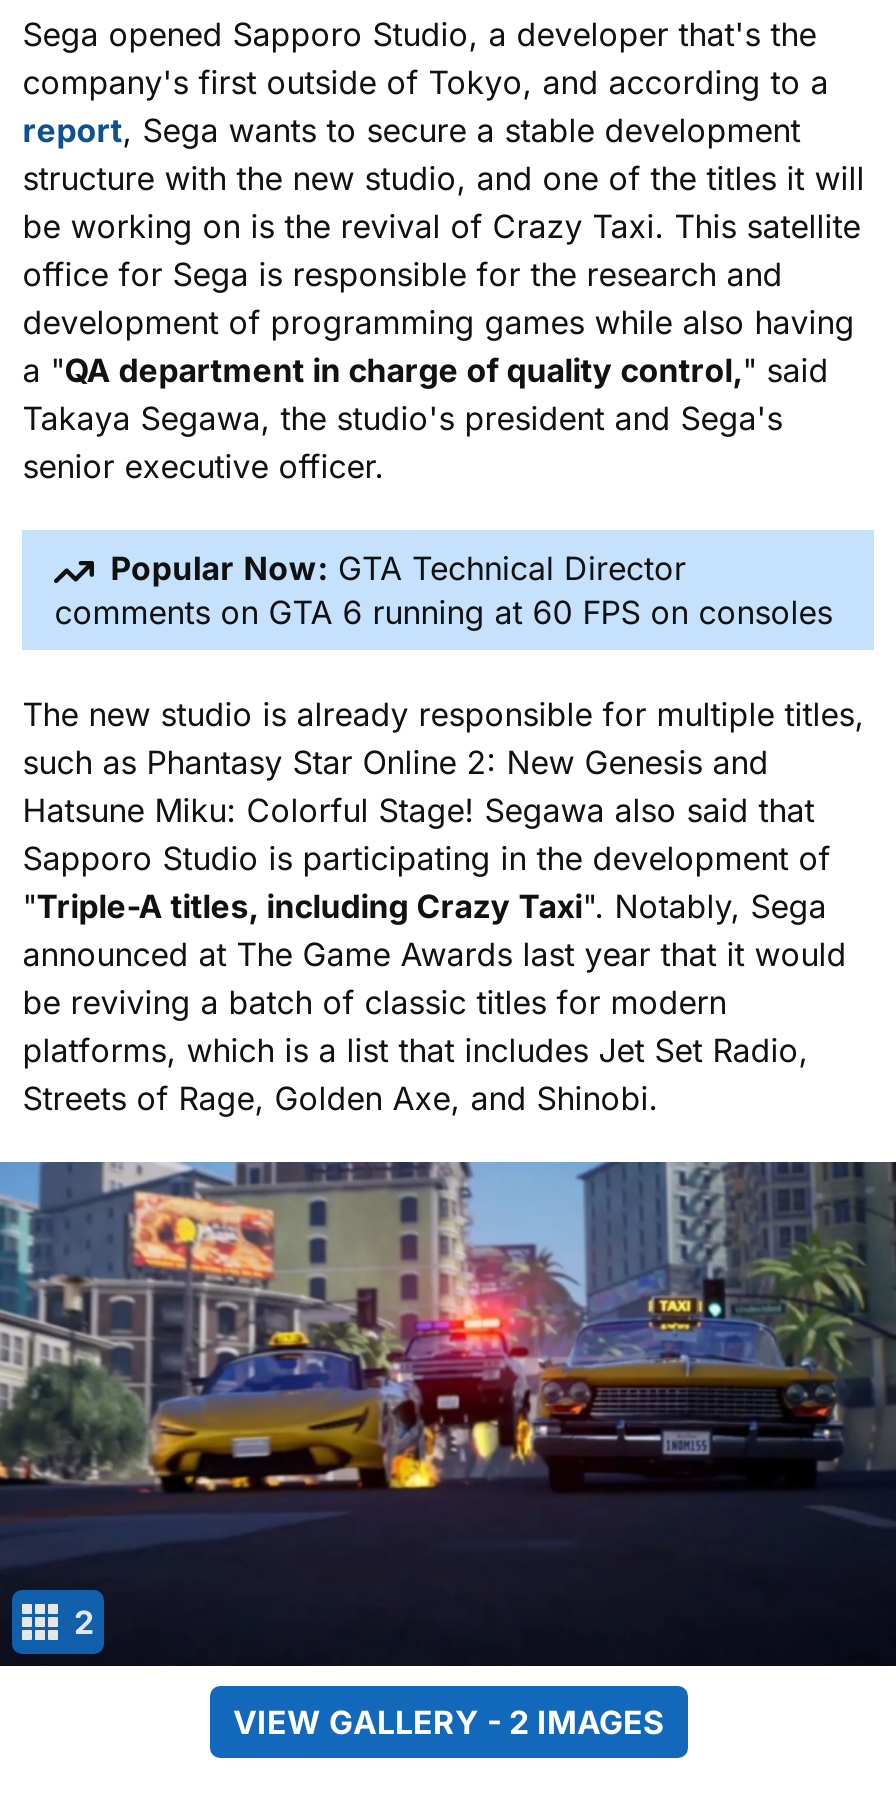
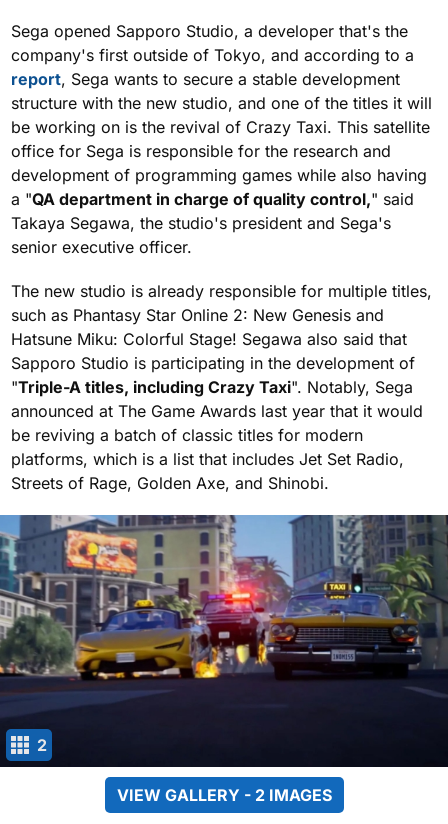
[54,548,832,632] Popular Now: GTA Technical Director | comments on GTA 6 running at 60 FPS on consoles -> none

